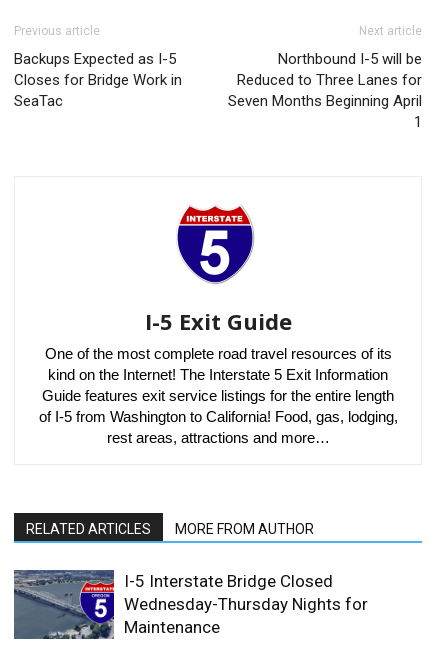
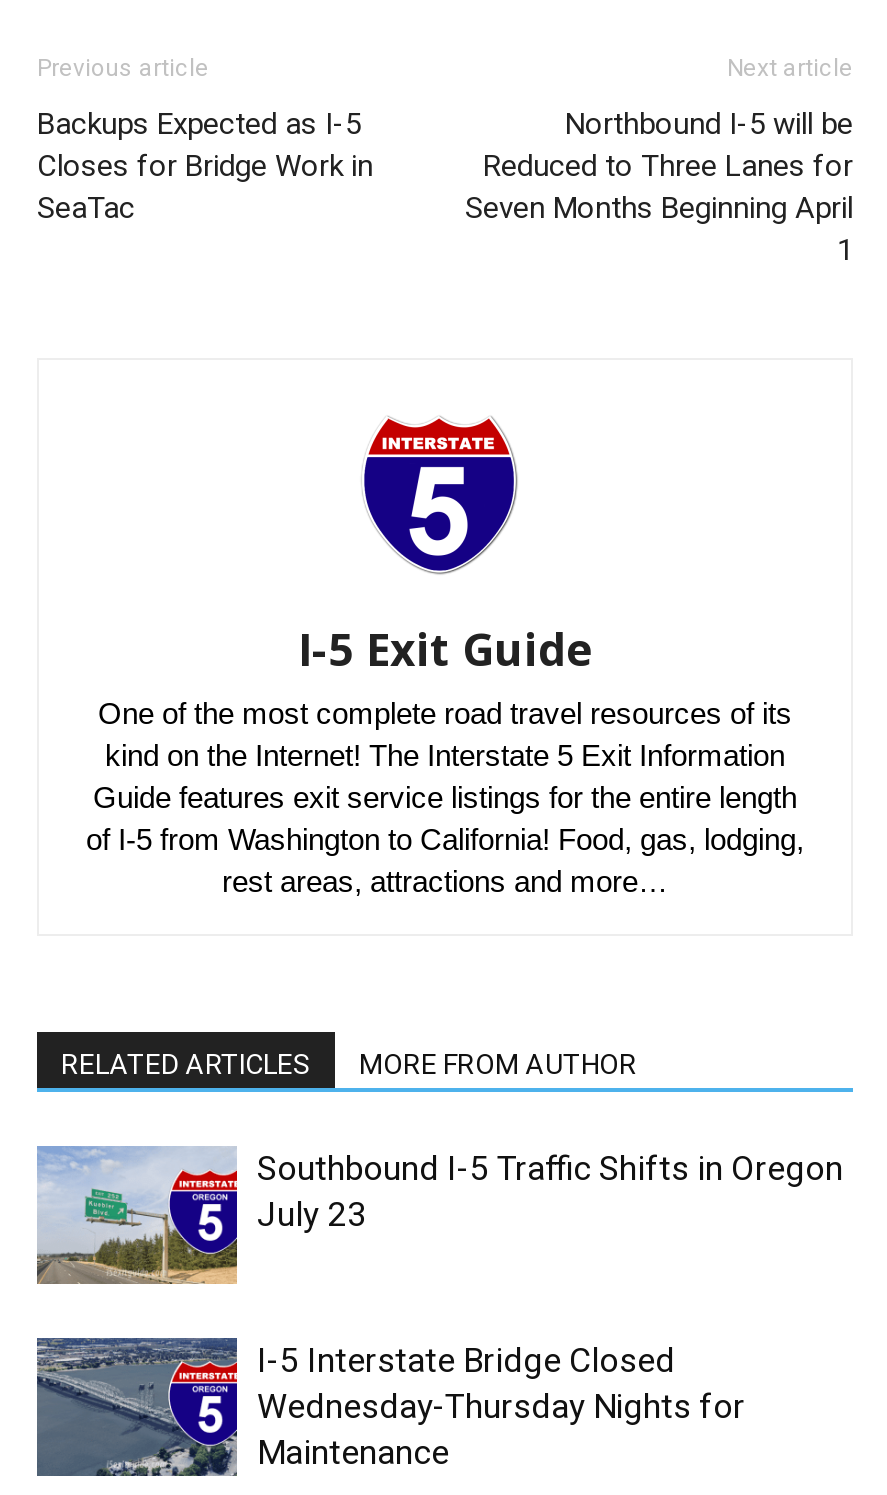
none -> [37,1146,843,1286] [image] | Southbound I-5 Traffic Shifts in Oregon | July 23

